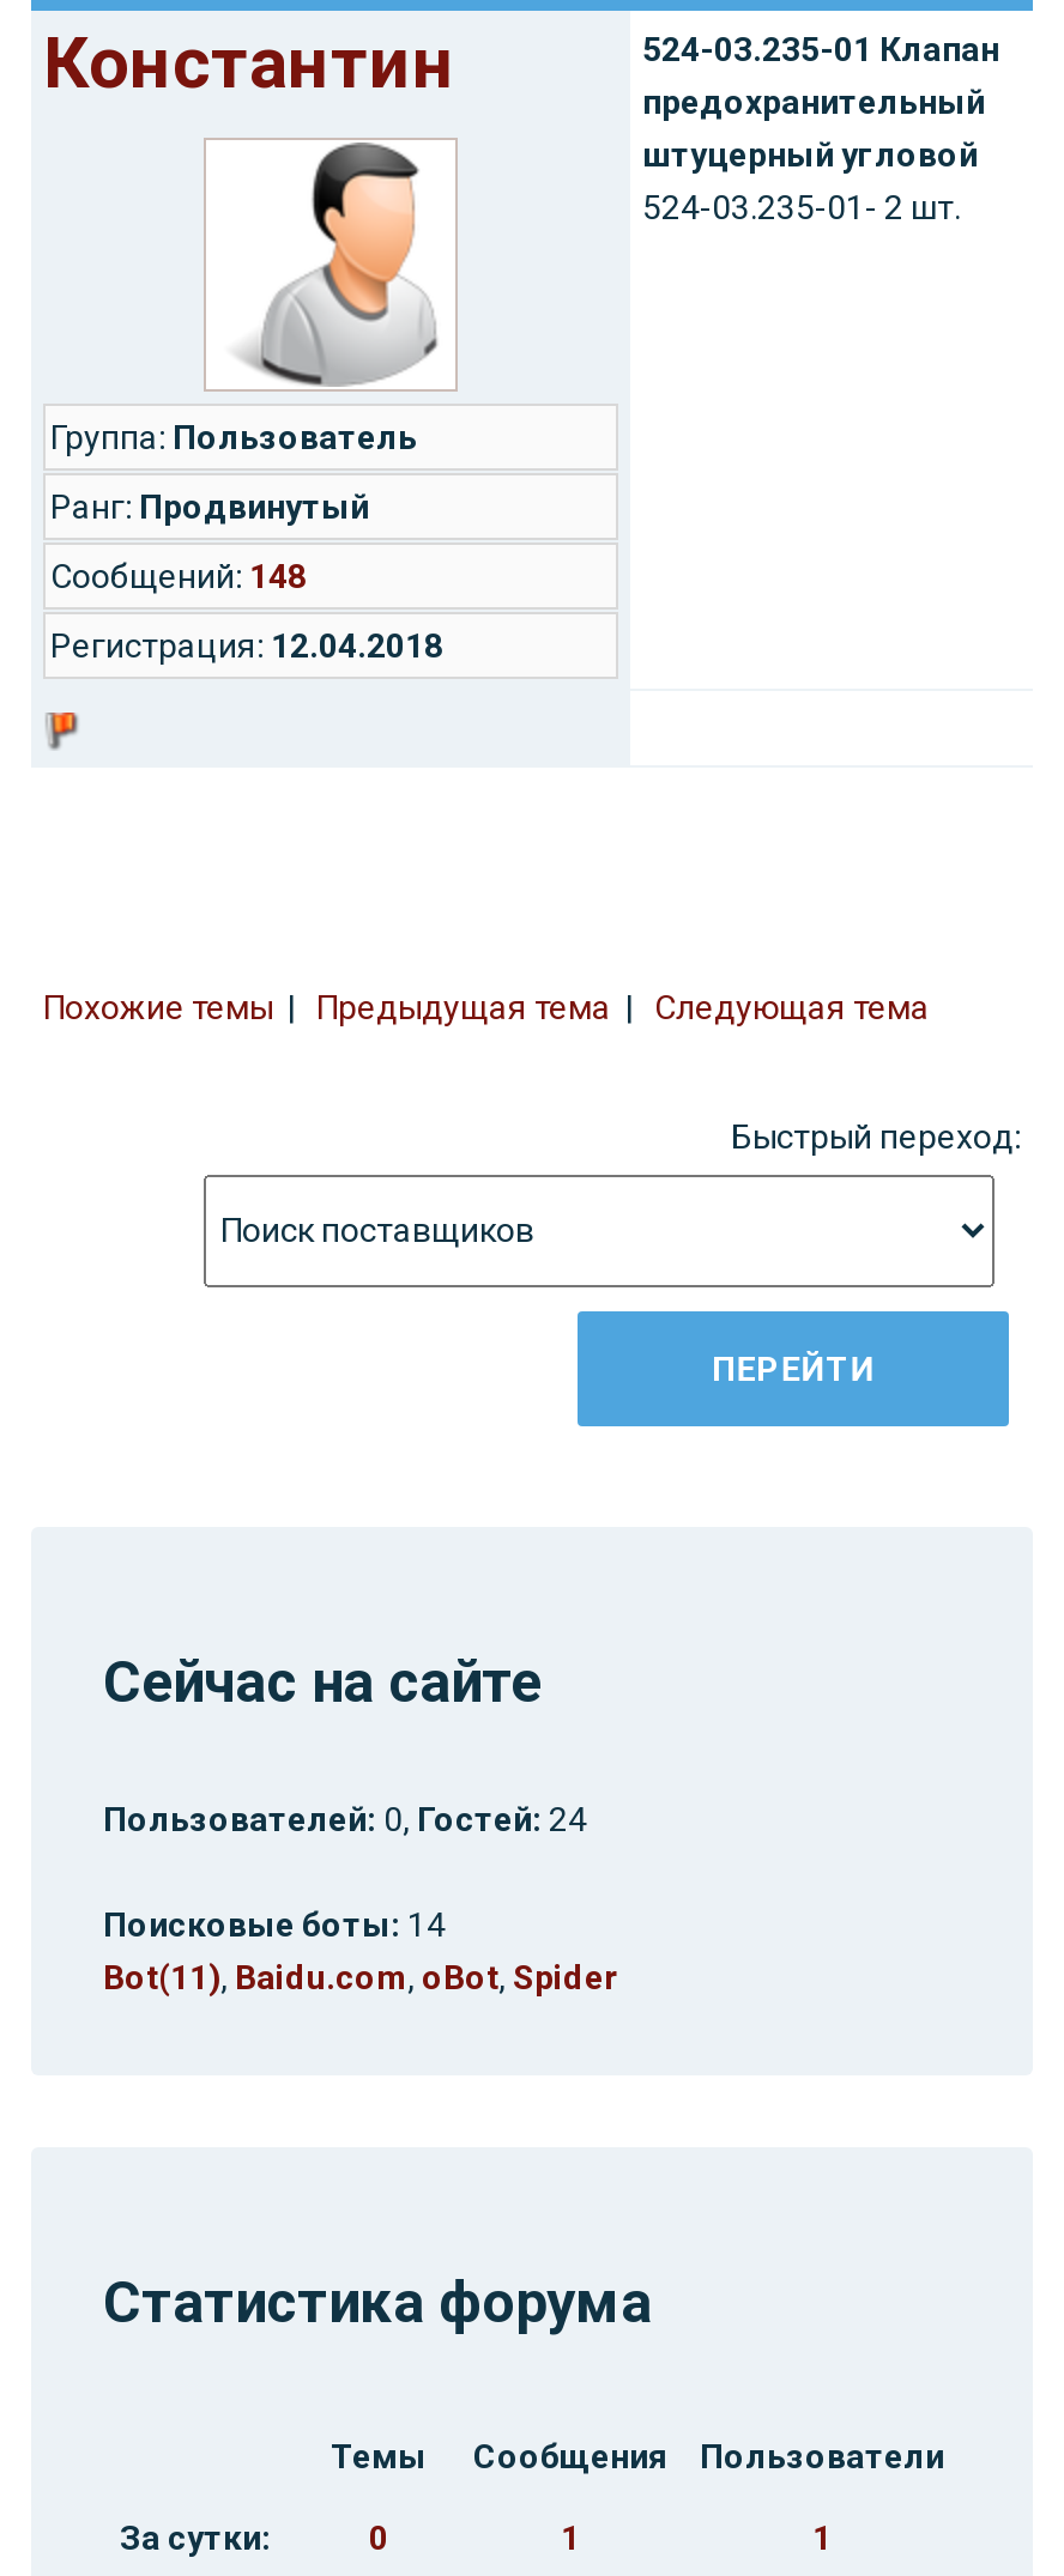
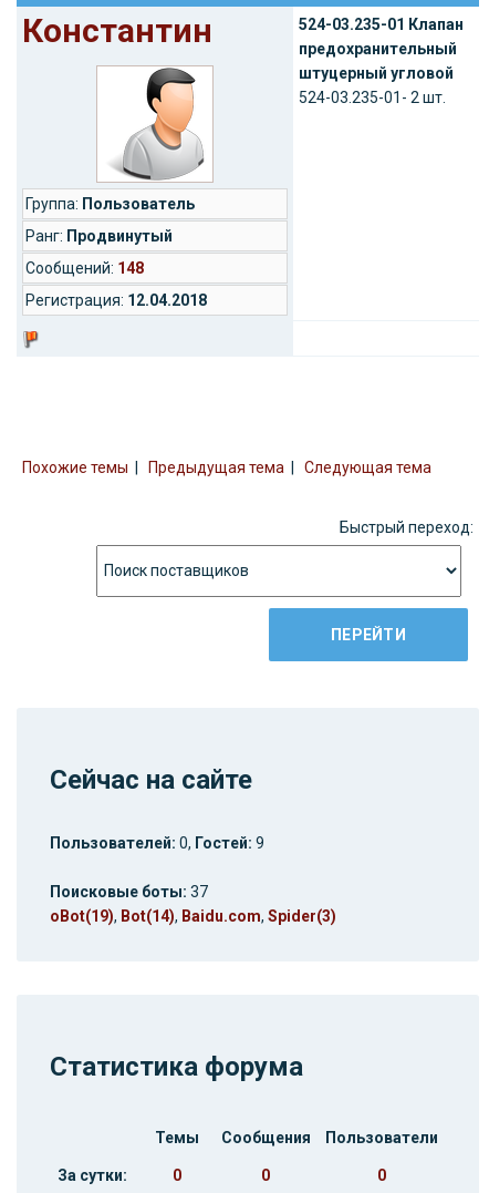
[103,1799,587,1838] Пользователей: 0, Гостей: 24 -> [50,834,264,851] Пользователей: 0, Гостей: 9
[103,1905,618,1996] Поисковые боты: 14 | Bot(11), Baidu.com, oBot, Spider -> [50,883,336,925] Поисковые боты: 37 | oBot(19), Bot(14), Baidu.com, Spider(3)
[561,2518,580,2556] 1 -> [261,1166,270,1184] 0
[812,2518,832,2556] 1 -> [377,1166,386,1184] 0

